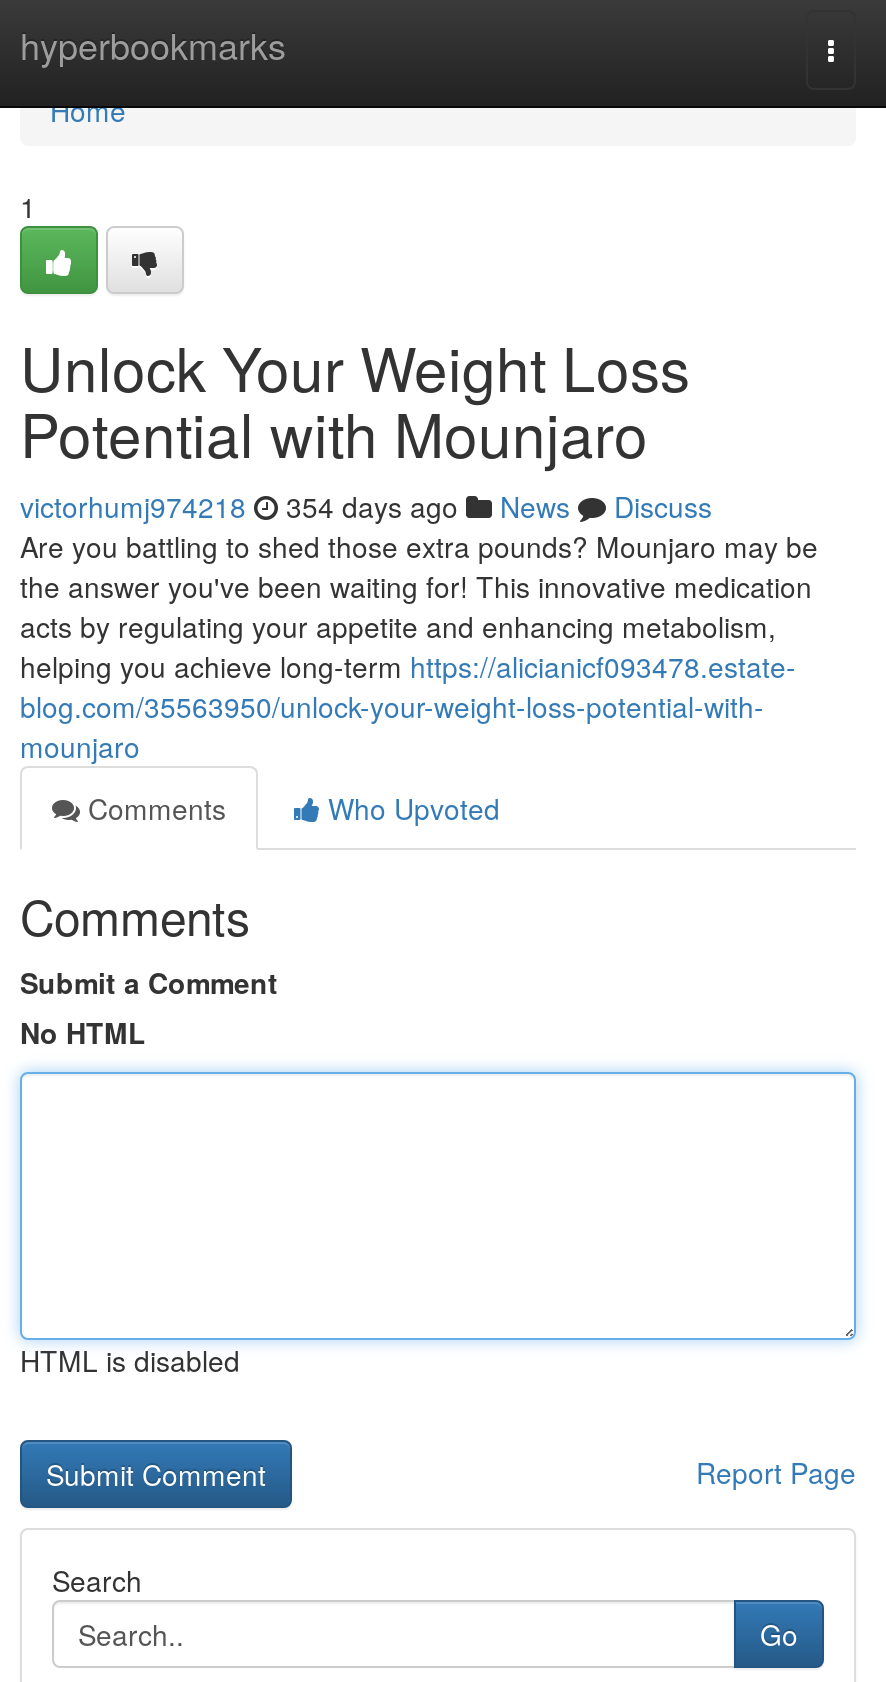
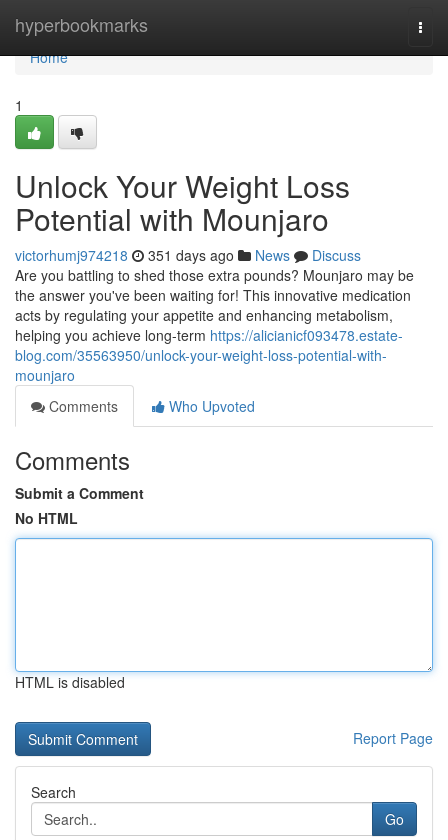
[20,486,712,526] victorhumj974218 354 days ago News Discuss -> [15,245,361,265] victorhumj974218 351 days ago News Discuss

